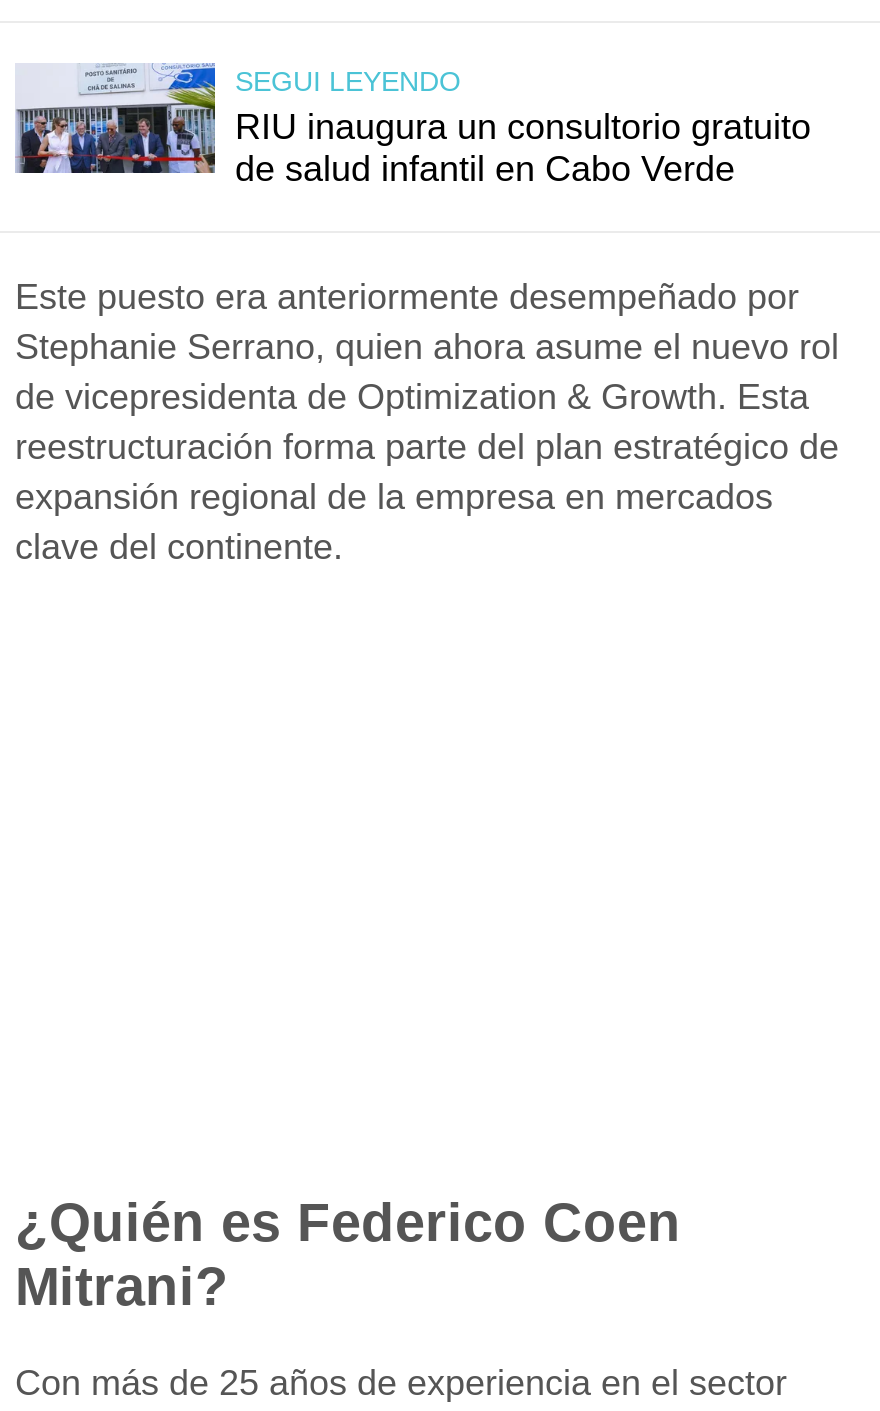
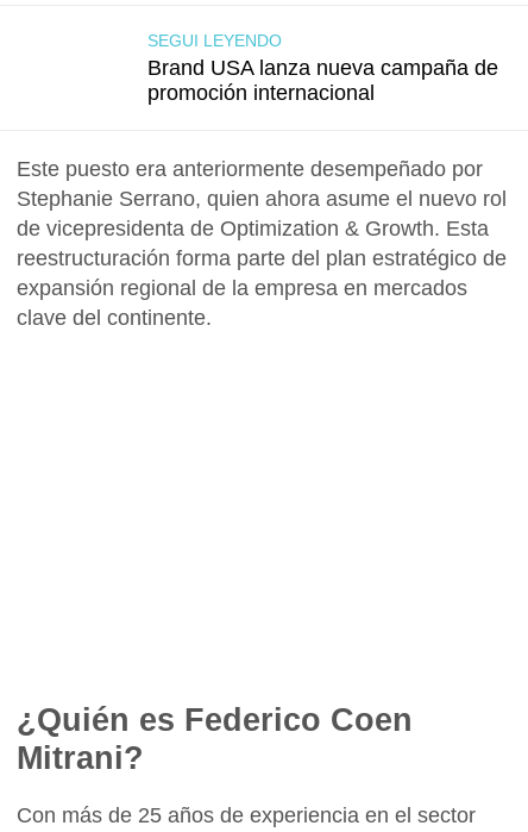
[13,61,217,175] [image] -> none
[235,107,811,189] RIU inaugura un consultorio gratuito | de salud infantil en Cabo Verde -> [147,56,498,105] Brand USA lanza nueva campaña de | promoción internacional

